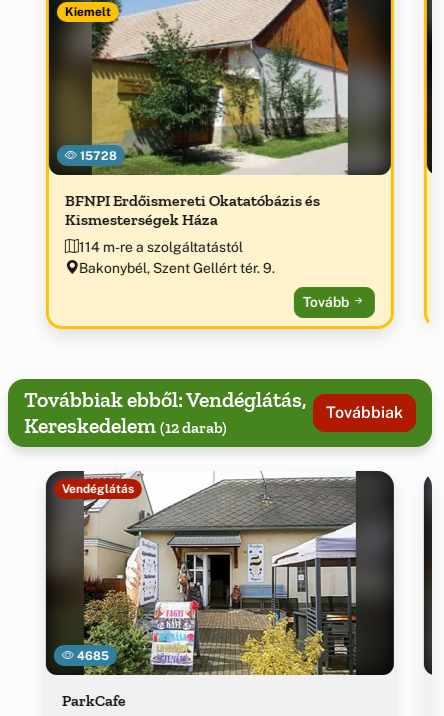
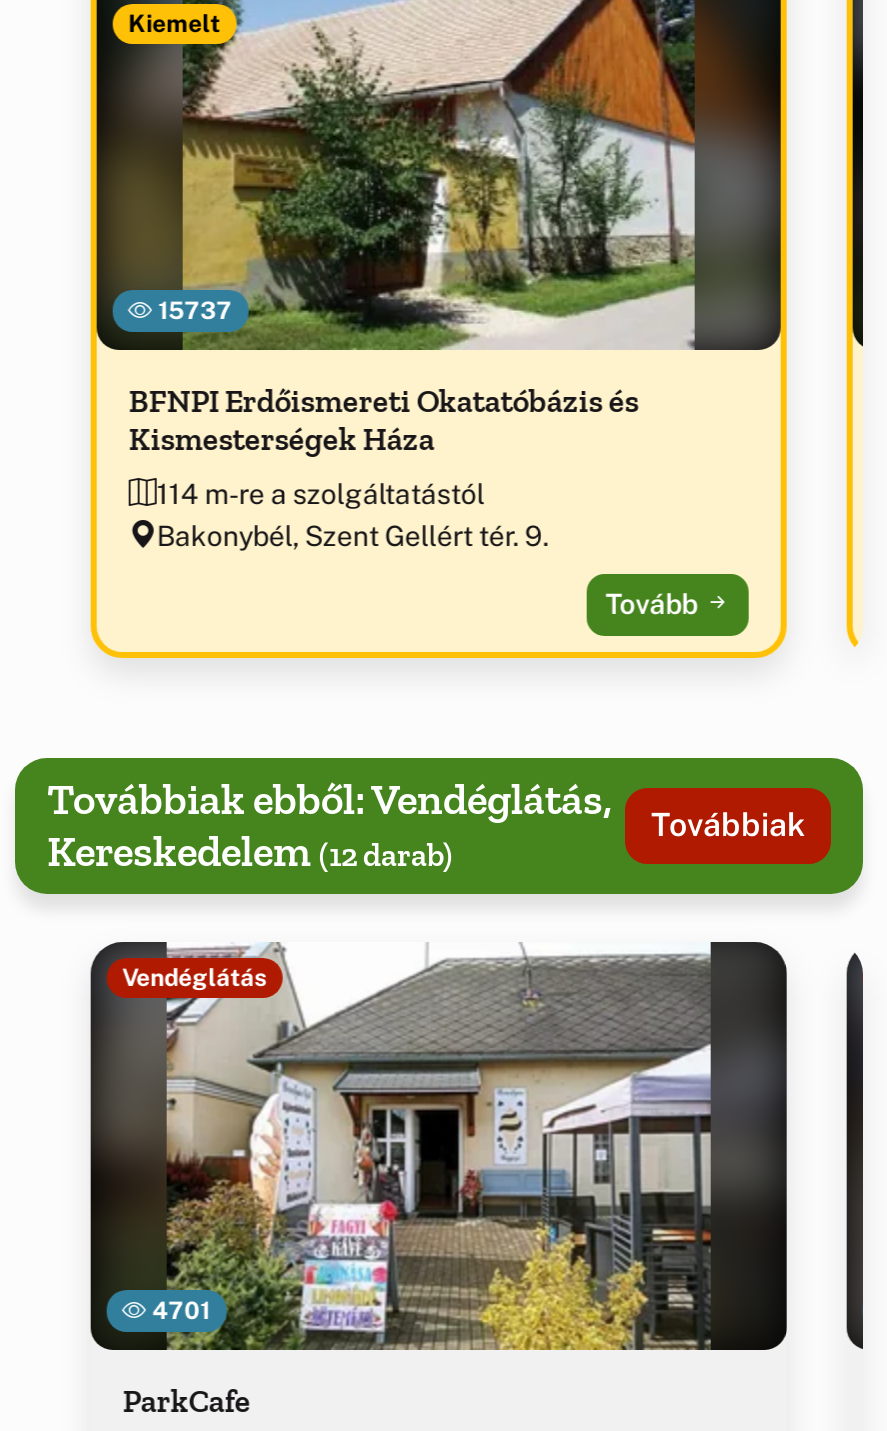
[77,149,117,163] 15728 -> [152,297,232,325] 15737
[74,649,109,663] 4685 -> [146,1297,210,1325] 4701

